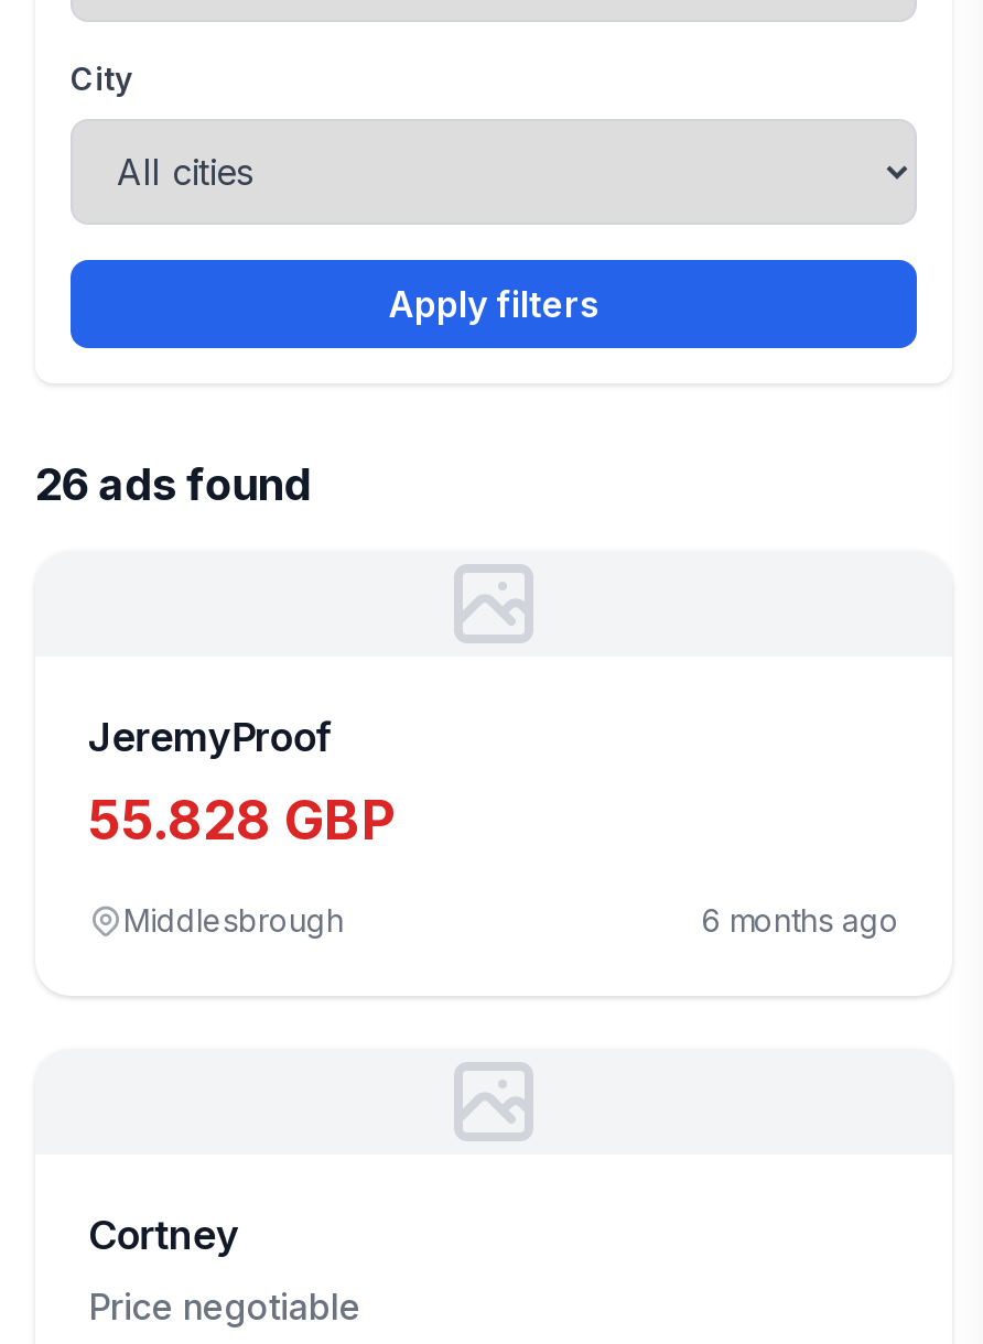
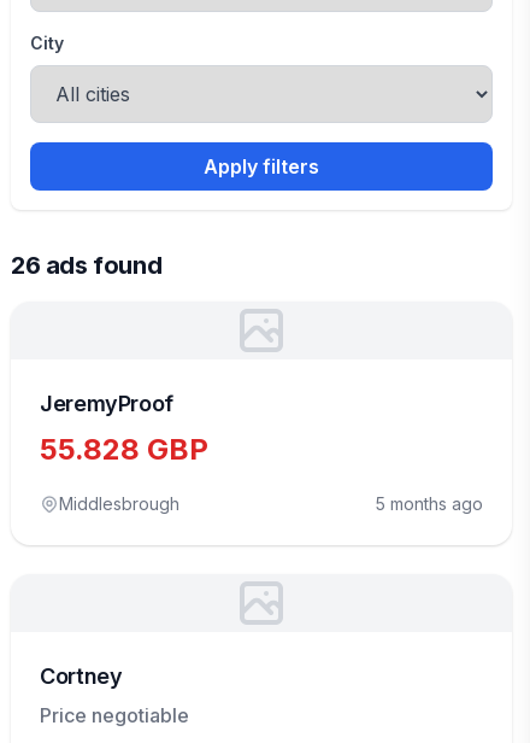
[701,901,899,939] 6 months ago -> [376,493,483,514] 5 months ago

